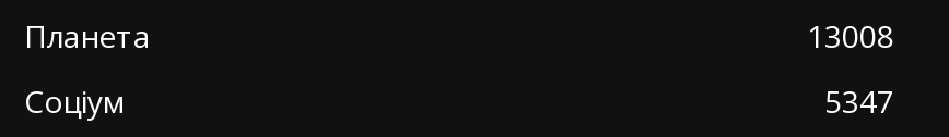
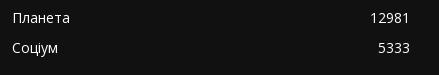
[807,16,894,57] 13008 -> [370,8,410,27] 12981
[824,81,894,122] 5347 -> [378,38,410,57] 5333

